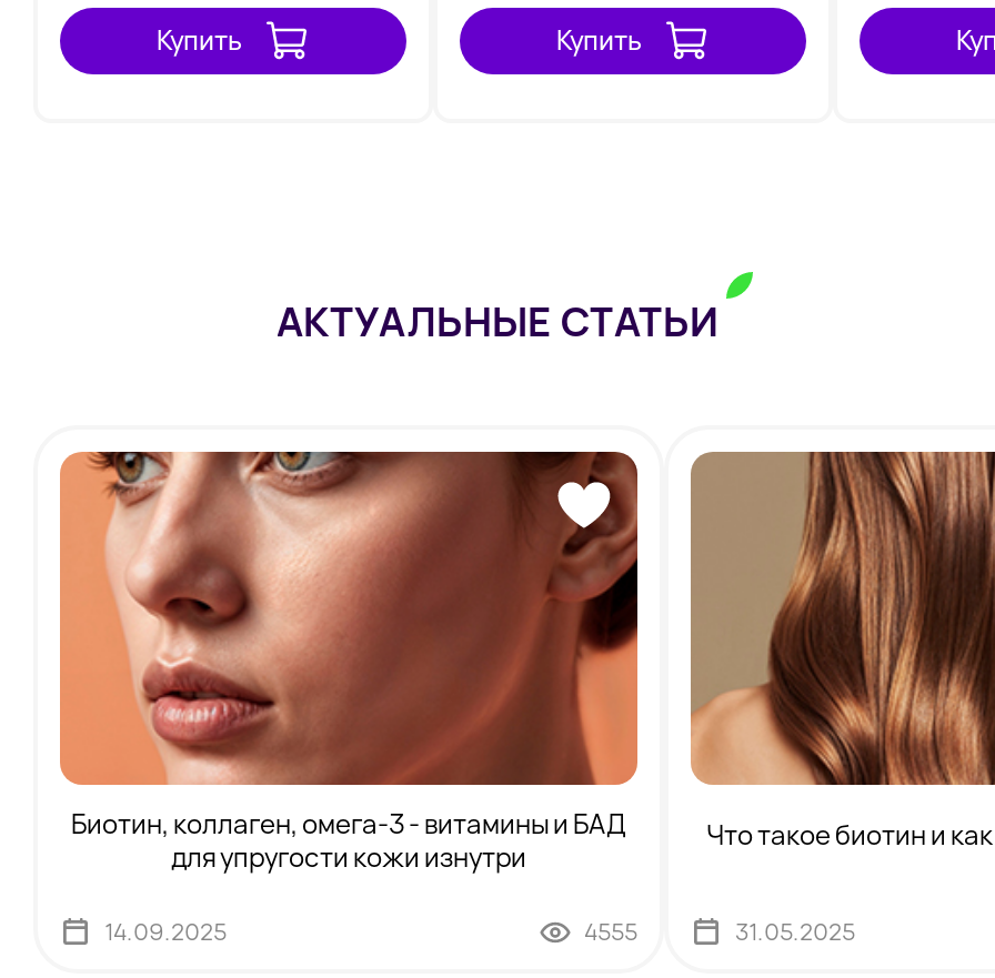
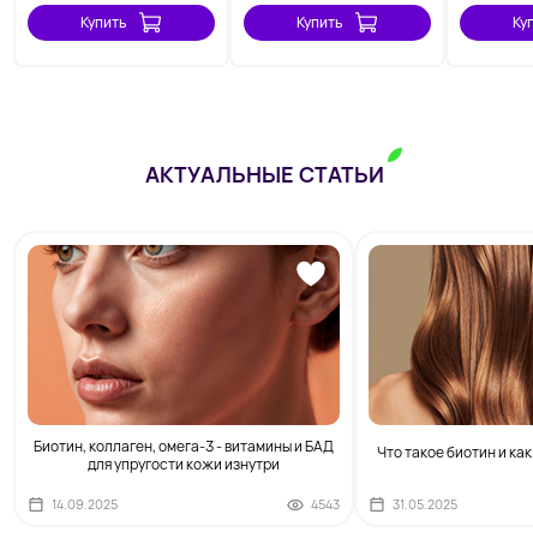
[584,916,637,947] 4555 -> [311,496,340,513] 4543

